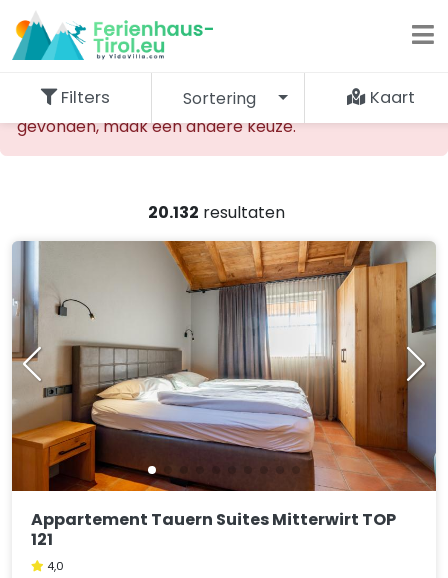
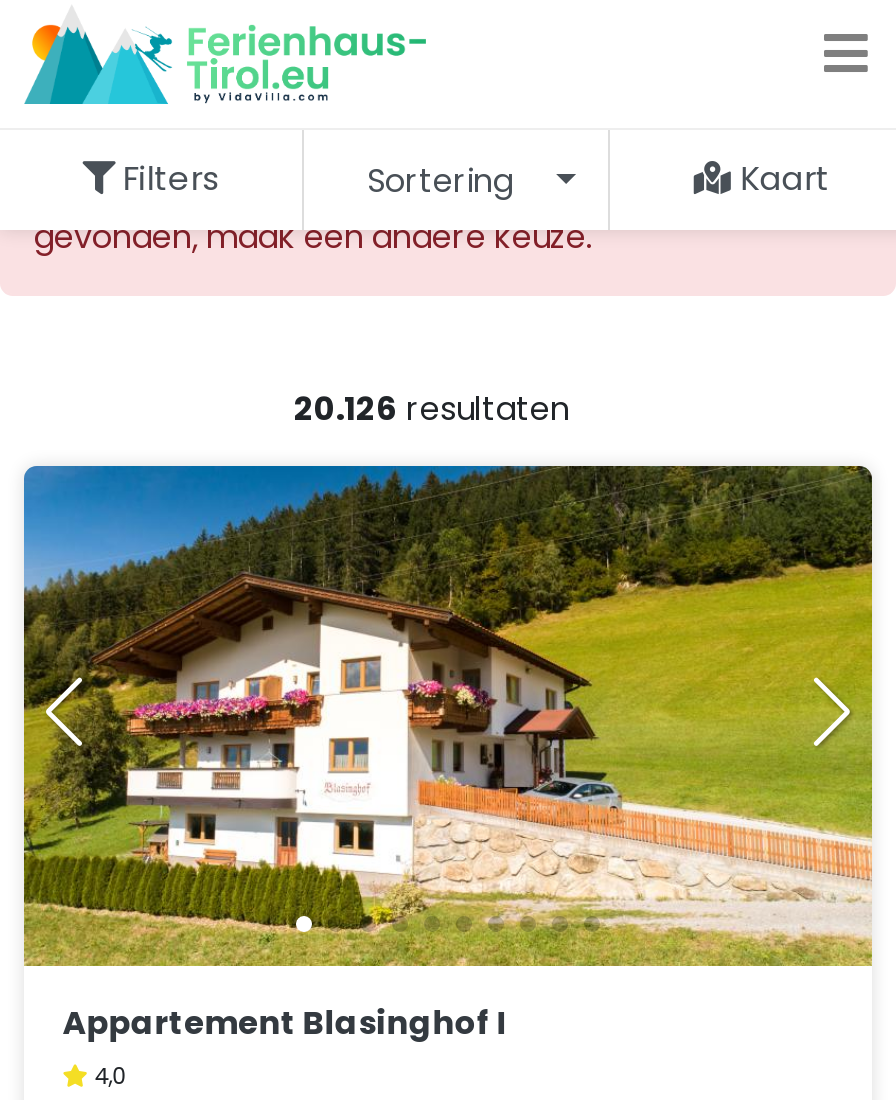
[147,201,284,224] 20.132 resultaten -> [294,386,570,432] 20.126 resultaten
[11,240,437,551] [image] | Appartement Tauern Suites Mitterwirt TOP | 121 -> [22,464,874,1046] [image] | Appartement Blasinghof I

